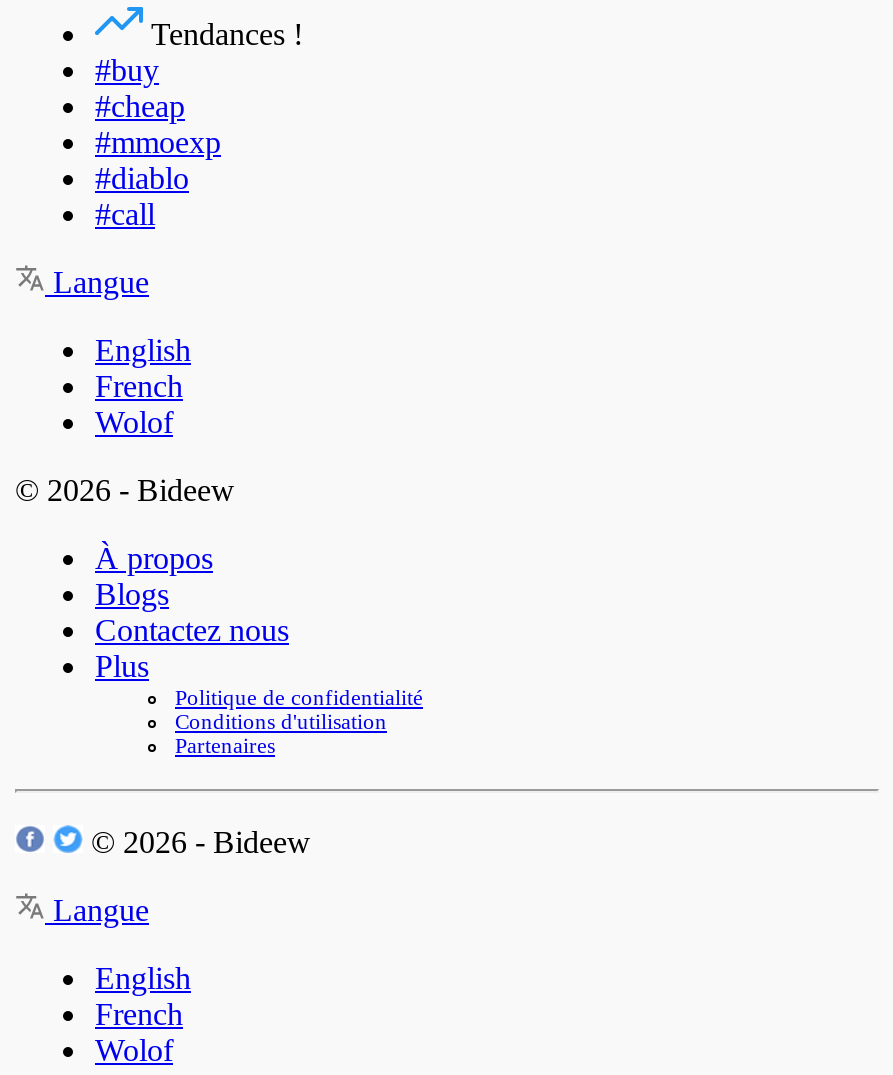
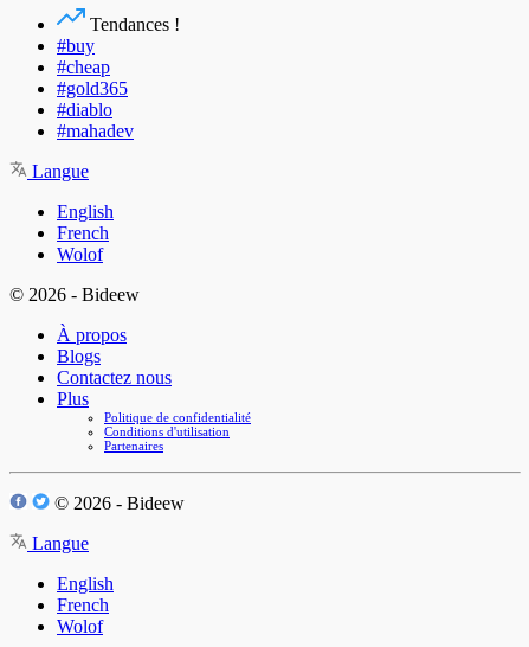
[95,124,221,158] #mmoexp -> [57,78,128,98] #gold365
[95,196,155,230] #call -> [57,120,134,141] #mahadev

